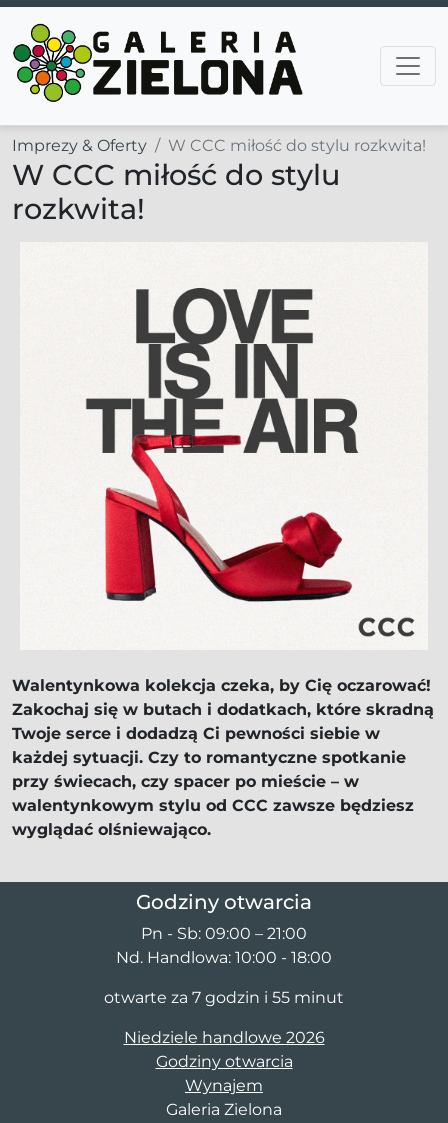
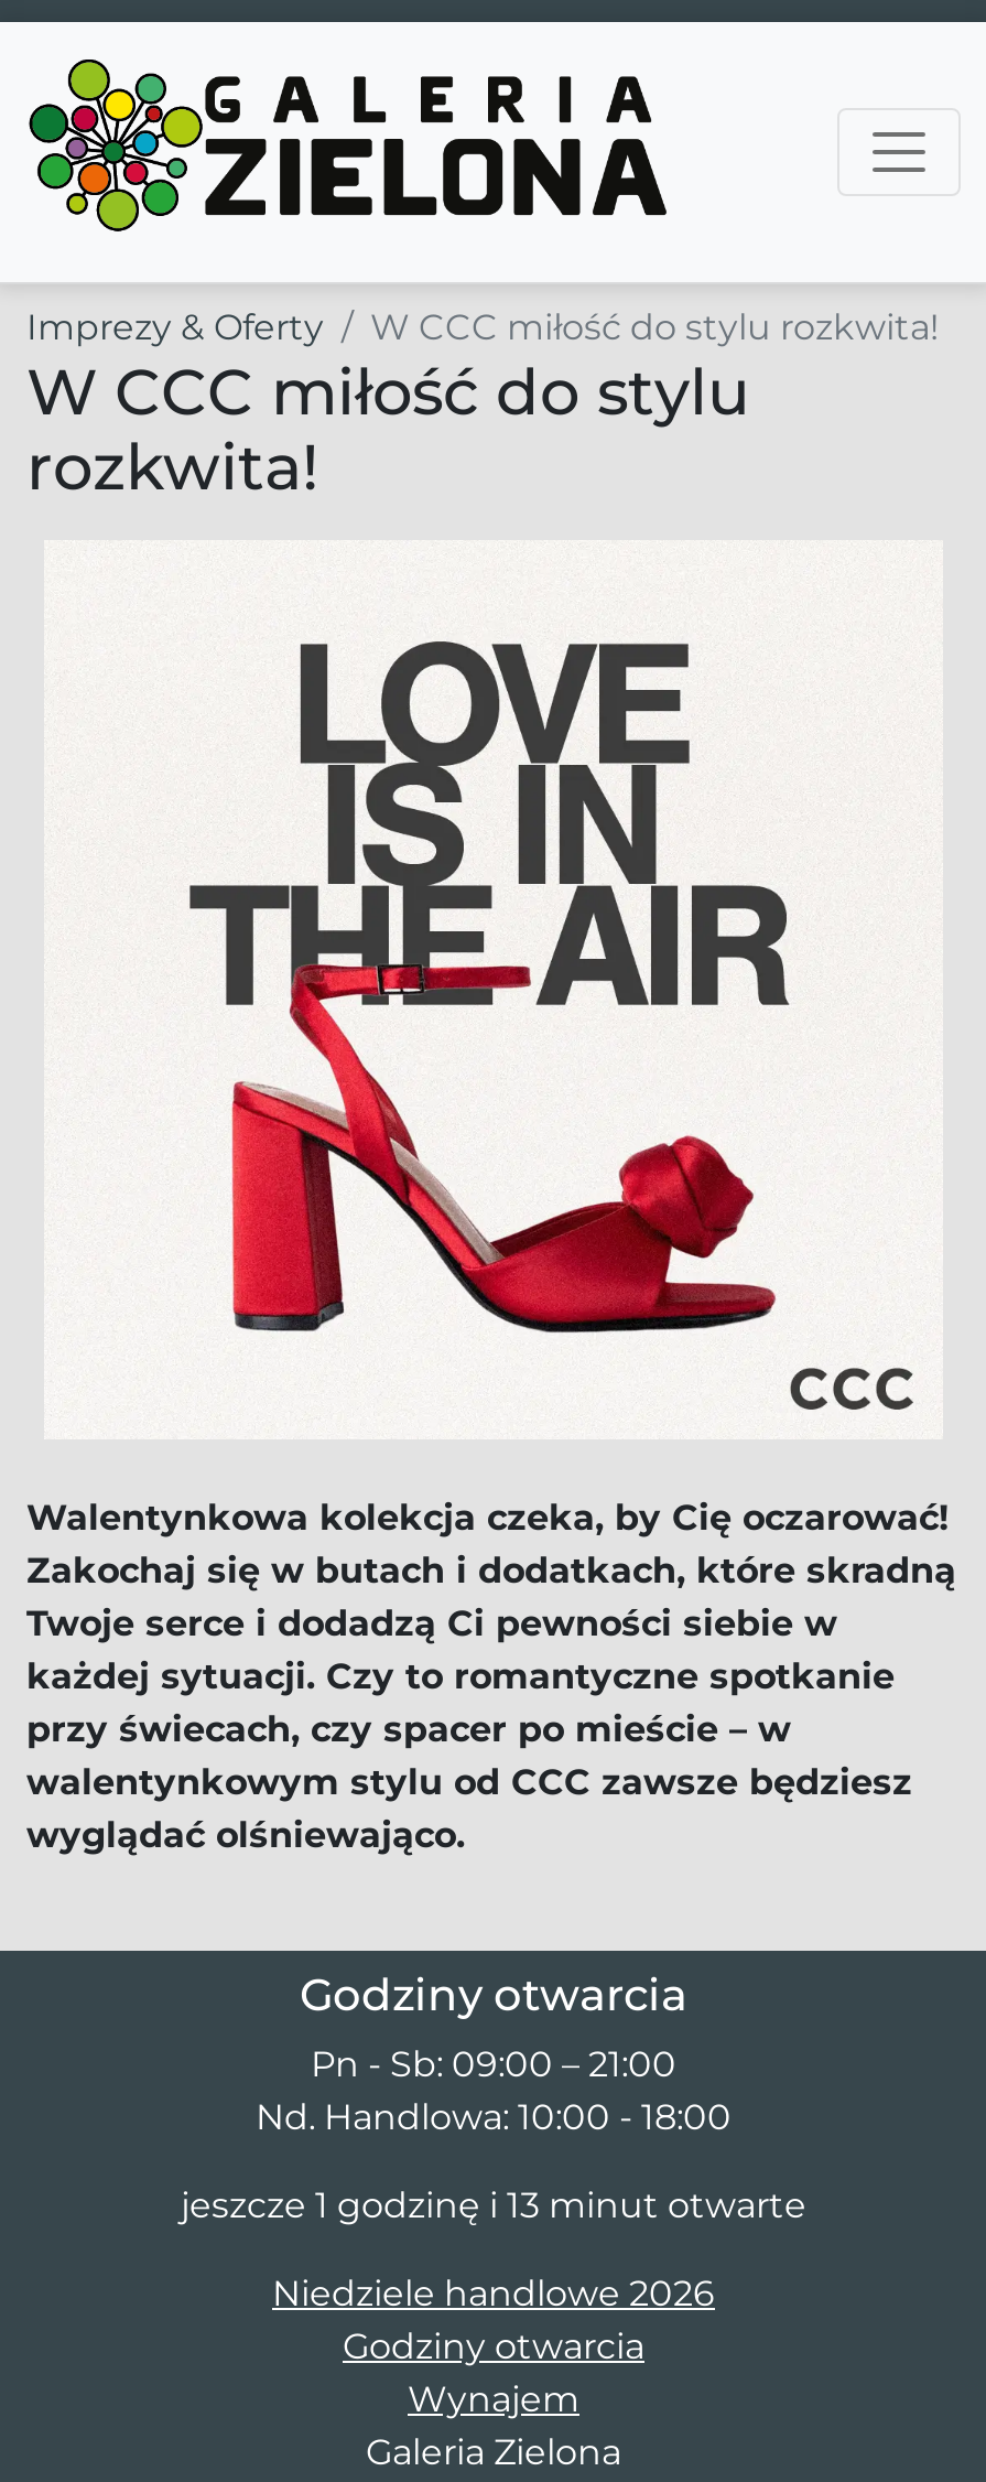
[104,988,344,1007] otwarte za 7 godzin i 55 minut -> [181,2185,806,2227] jeszcze 1 godzinę i 13 minut otwarte

